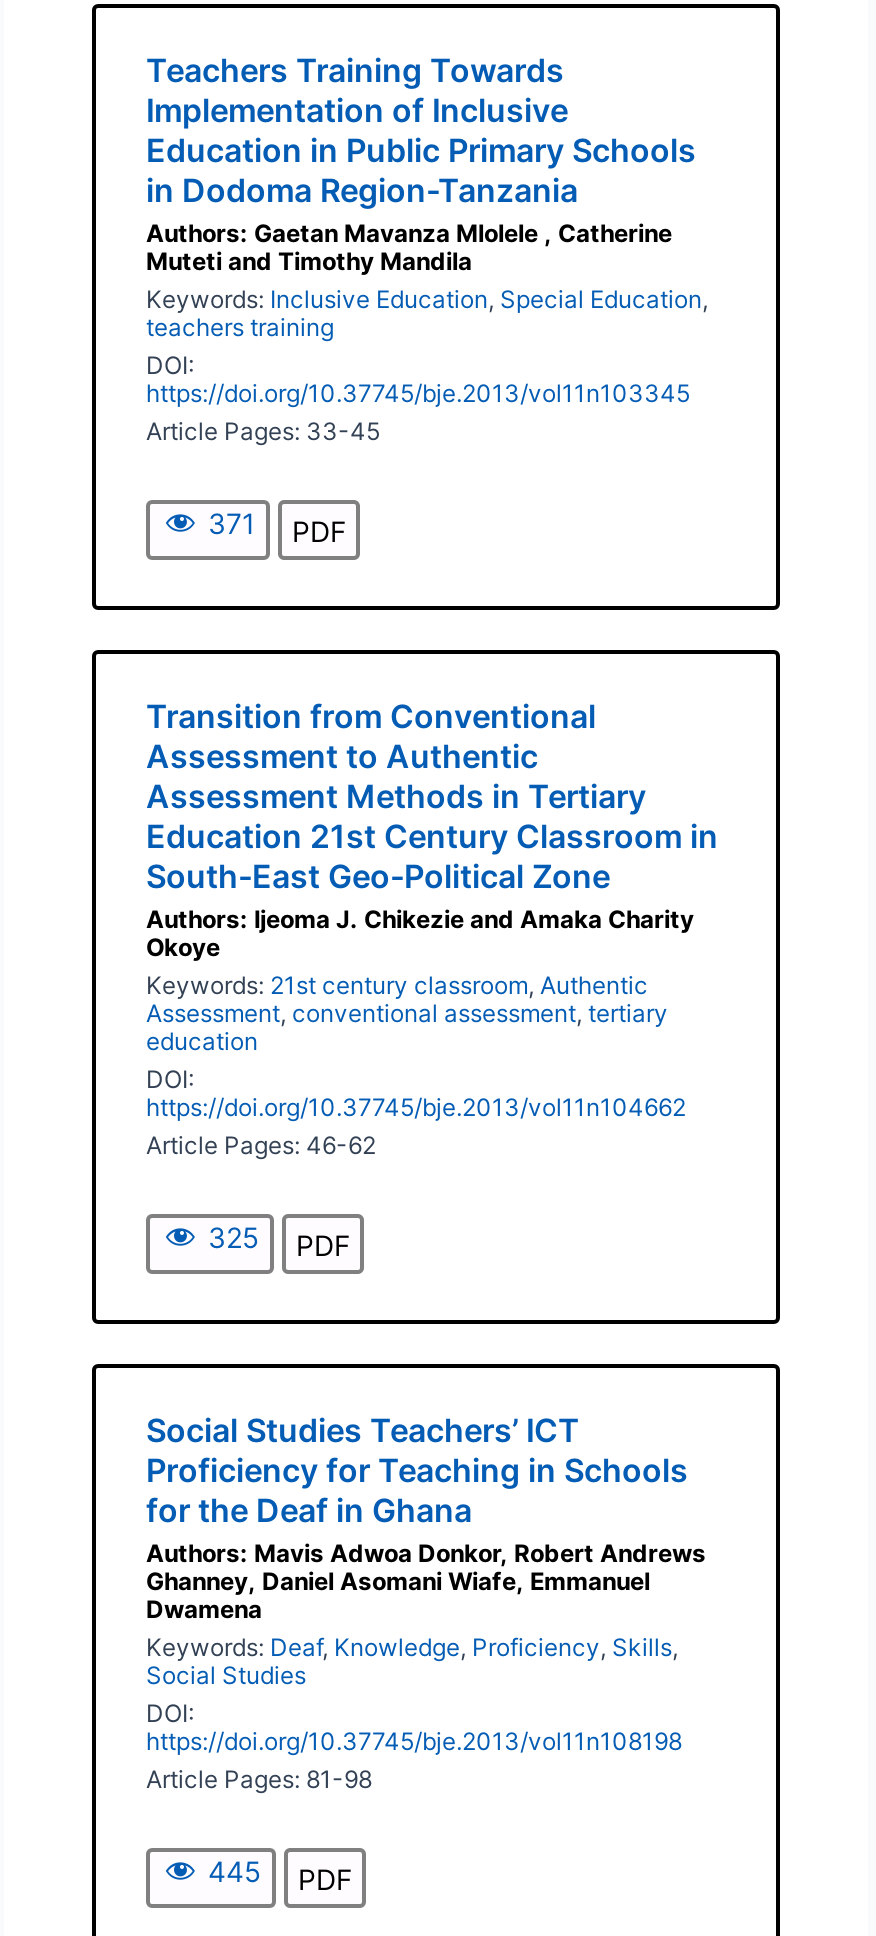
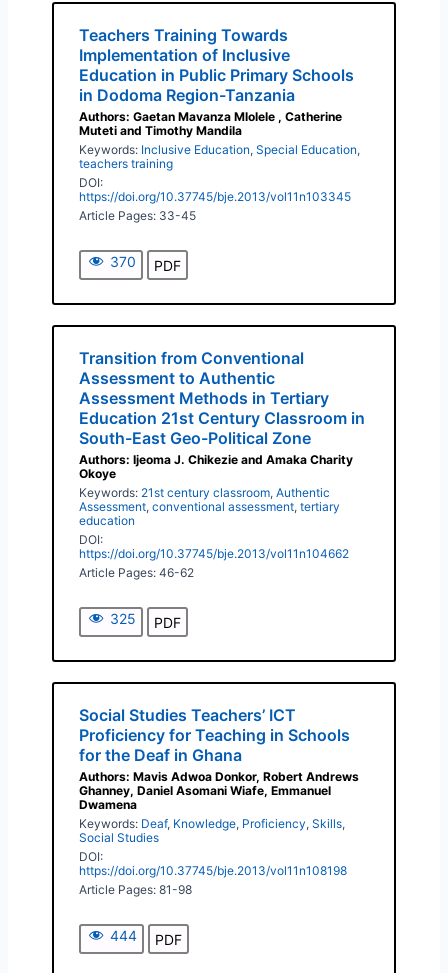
[208,506,346,548] 371 PDF -> [110,253,181,274] 370 PDF
[208,1854,352,1896] 445 PDF -> [110,927,182,948] 444 PDF

